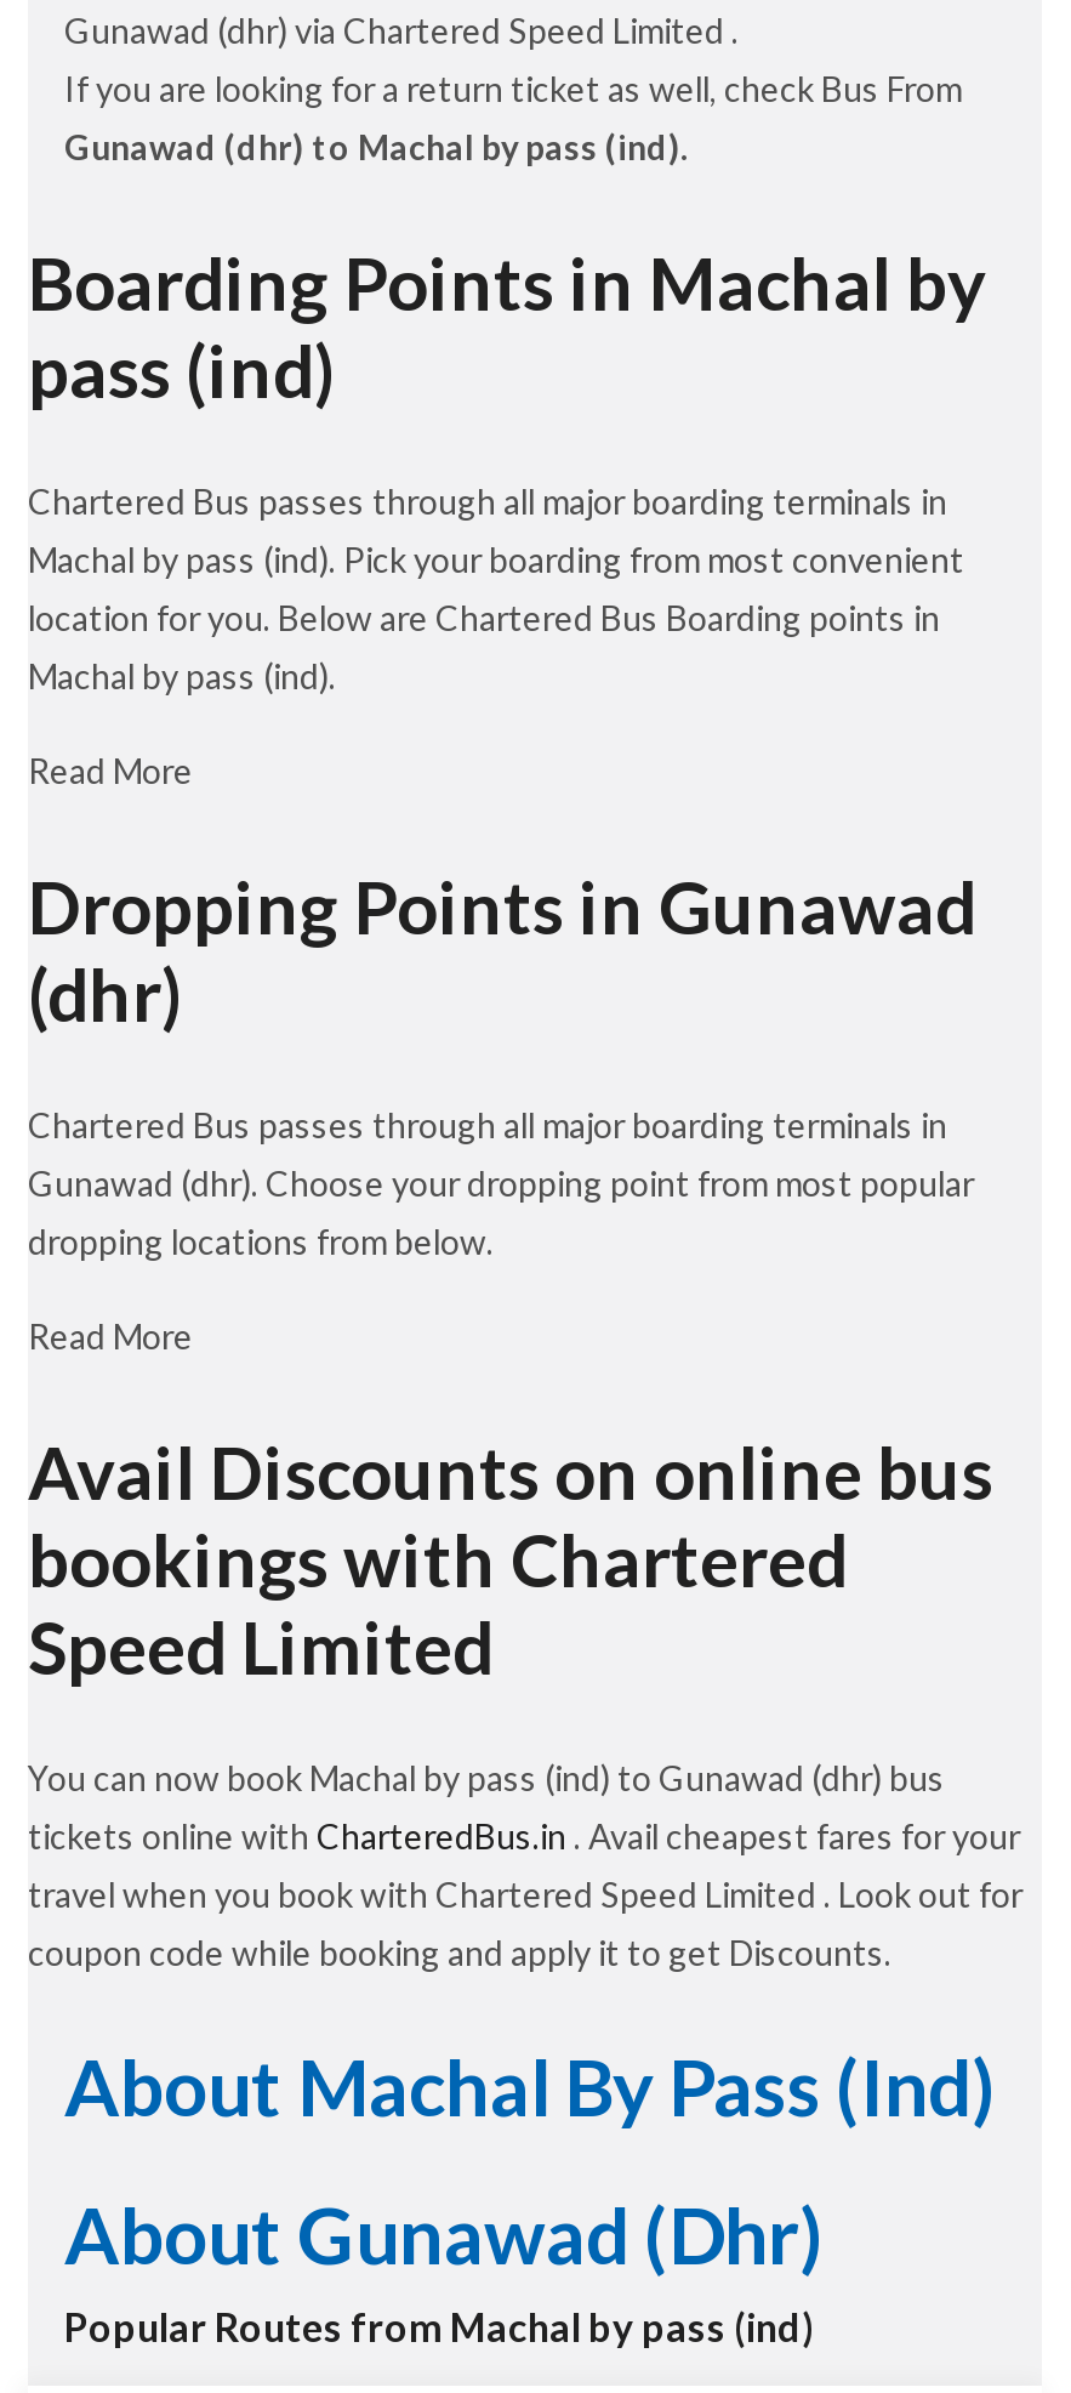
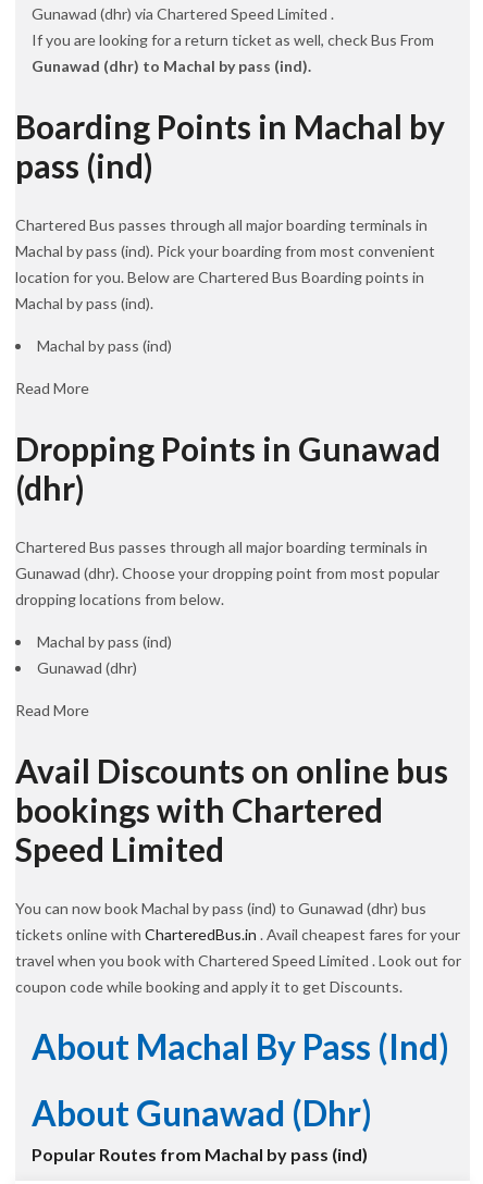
none -> [37,336,172,355] Machal by pass (ind)
none -> [37,632,172,677] Machal by pass (ind) | Gunawad (dhr)

